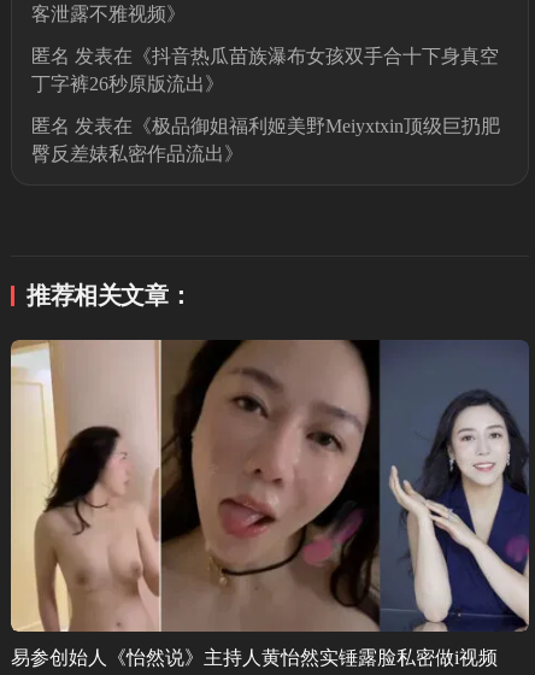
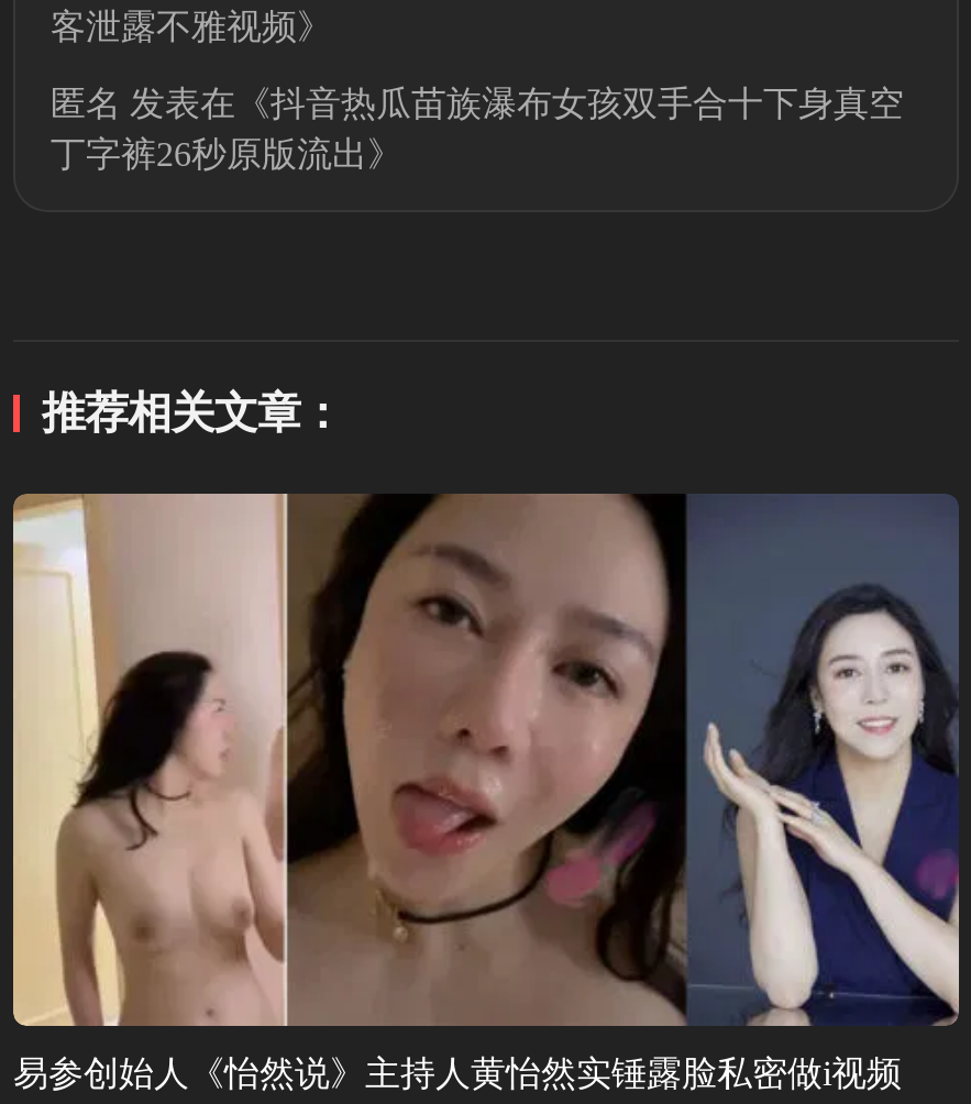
[31,116,500,164] 匿名发表在《极品御姐福利姬美野Meiyxtxin顶级巨扔肥 | 臀反差婊私密作品流出》 -> none

